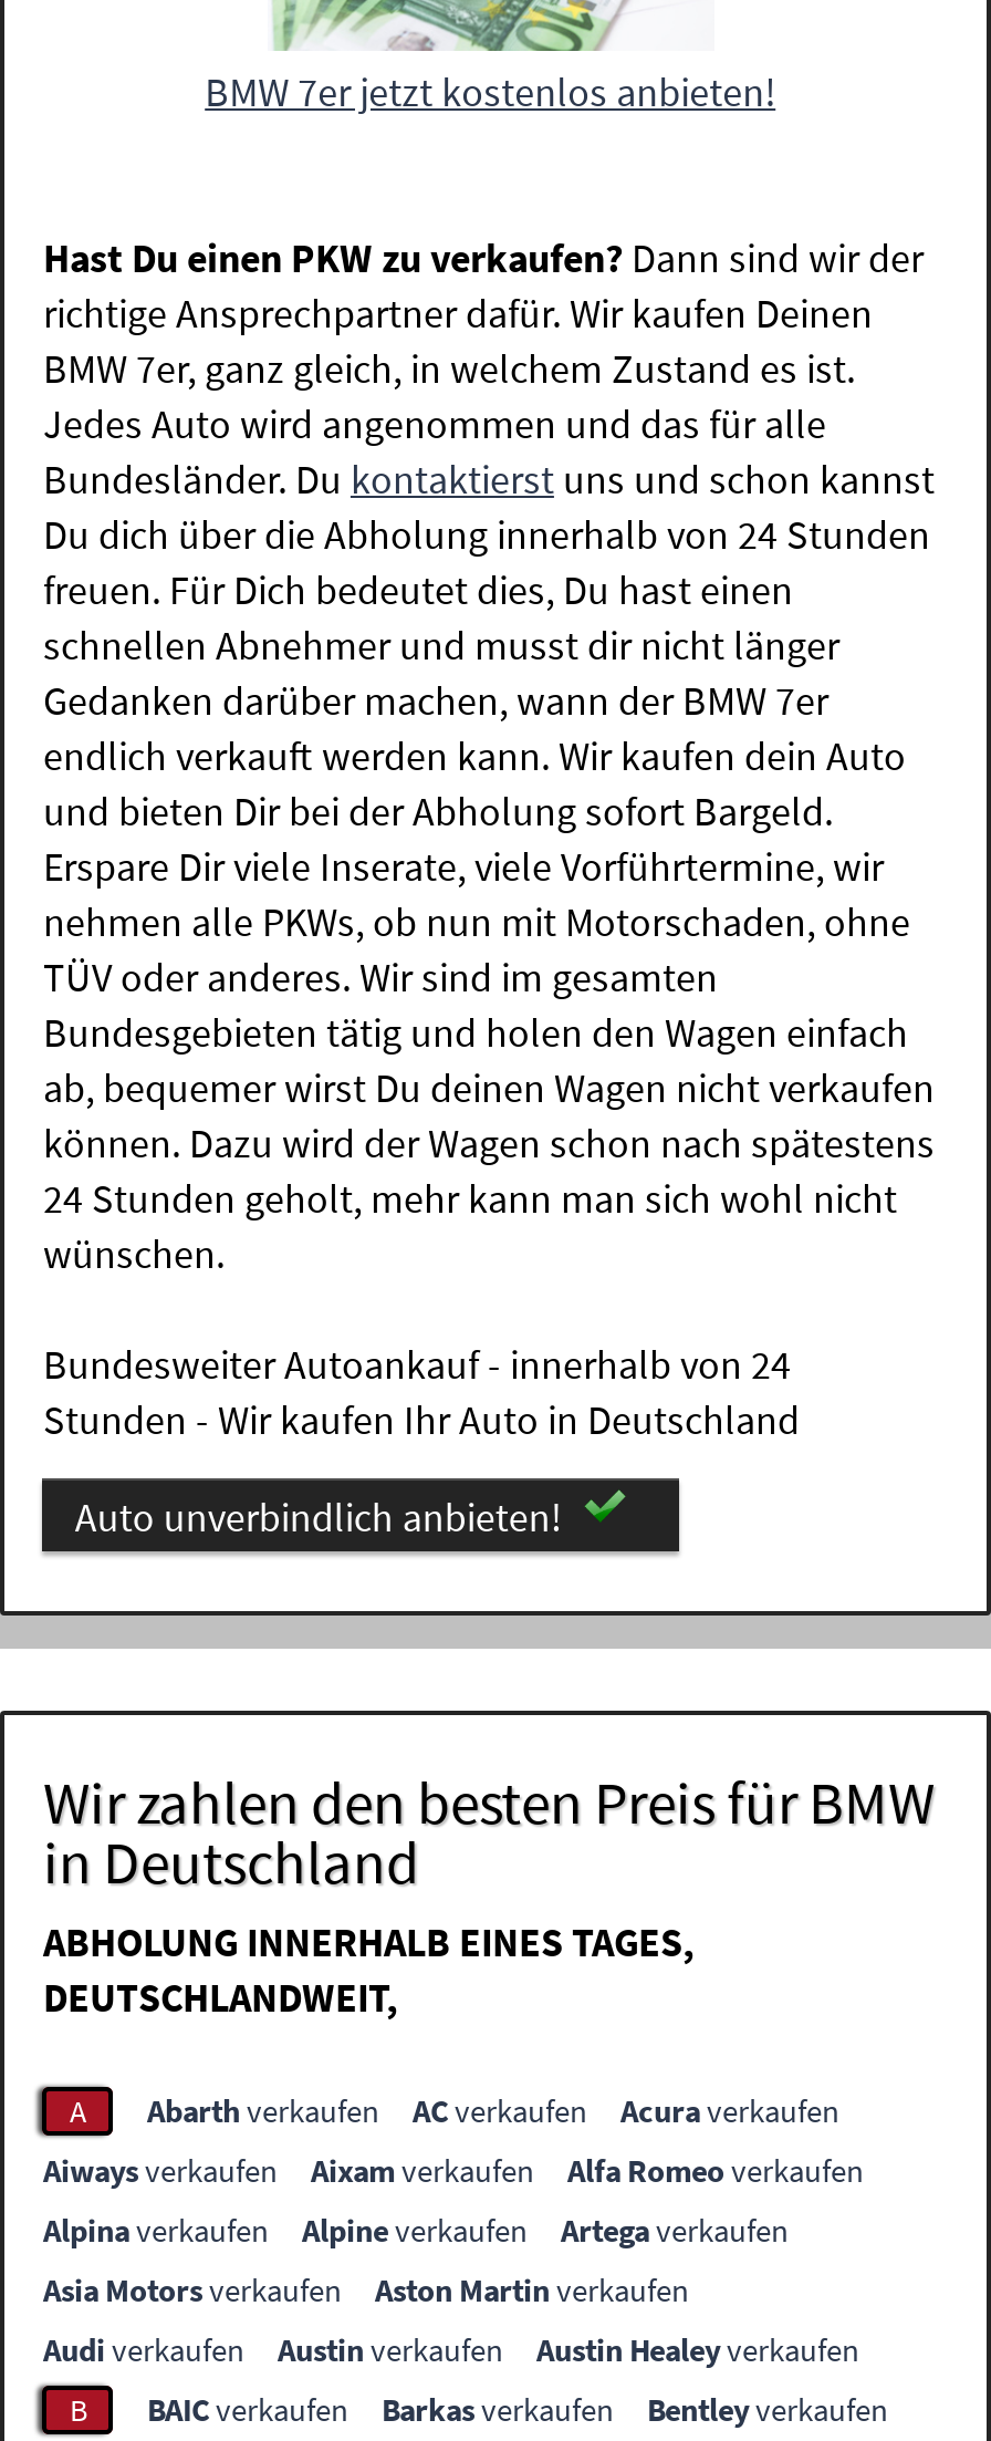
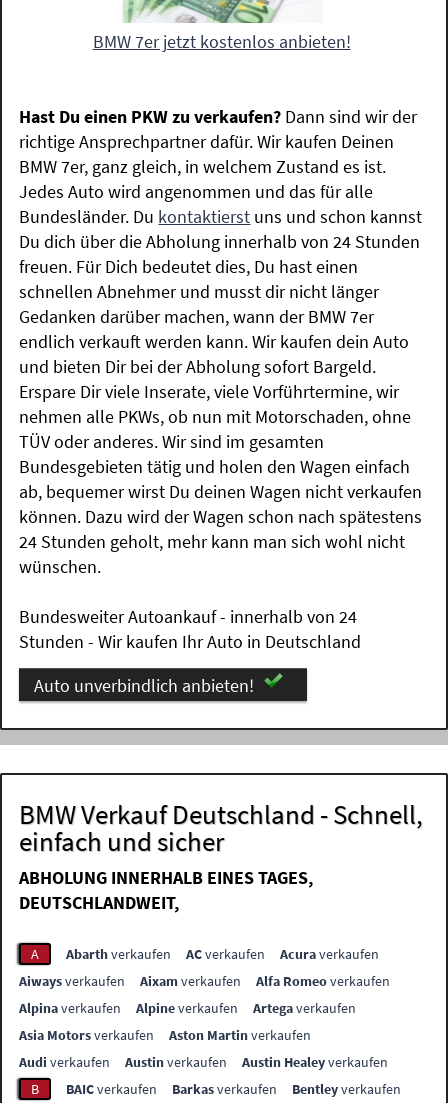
[43,1763,935,1898] Wir zahlen den besten Preis für BMW | in Deutschland -> [19,797,423,858] BMW Verkauf Deutschland - Schnell, | einfach und sicher

